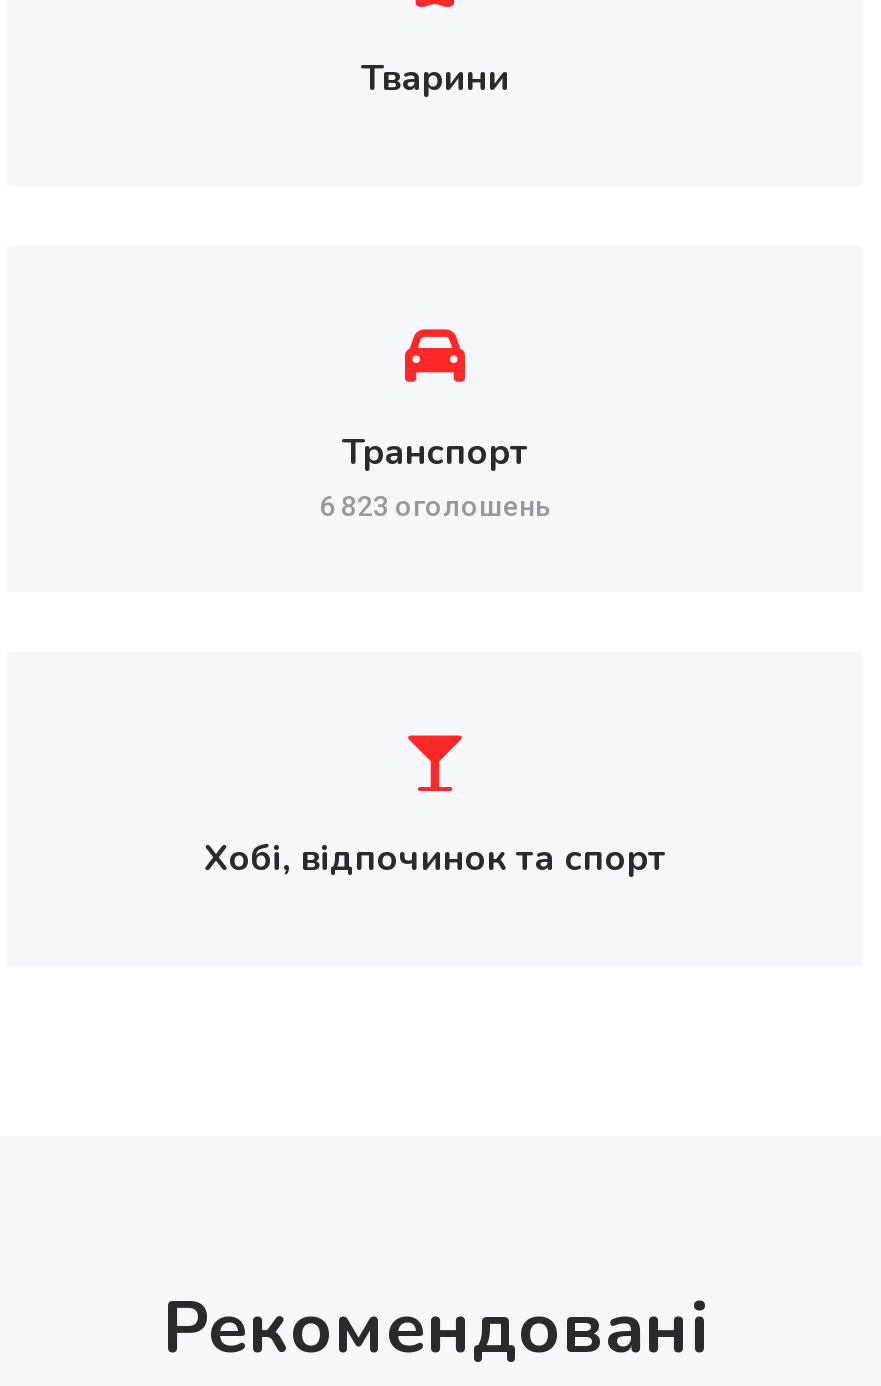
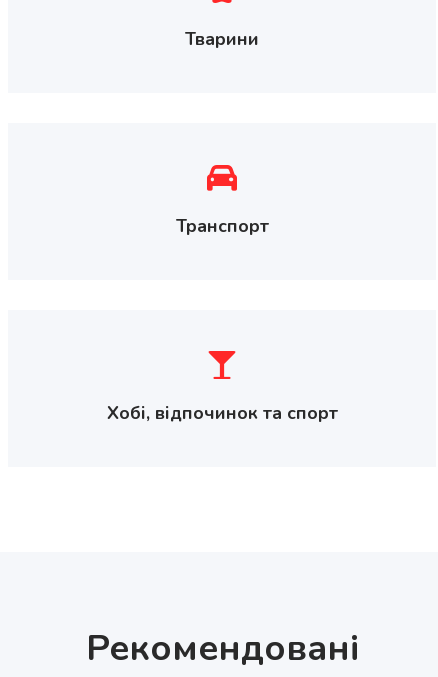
[319,490,551,522] 6 823 оголошень -> none

